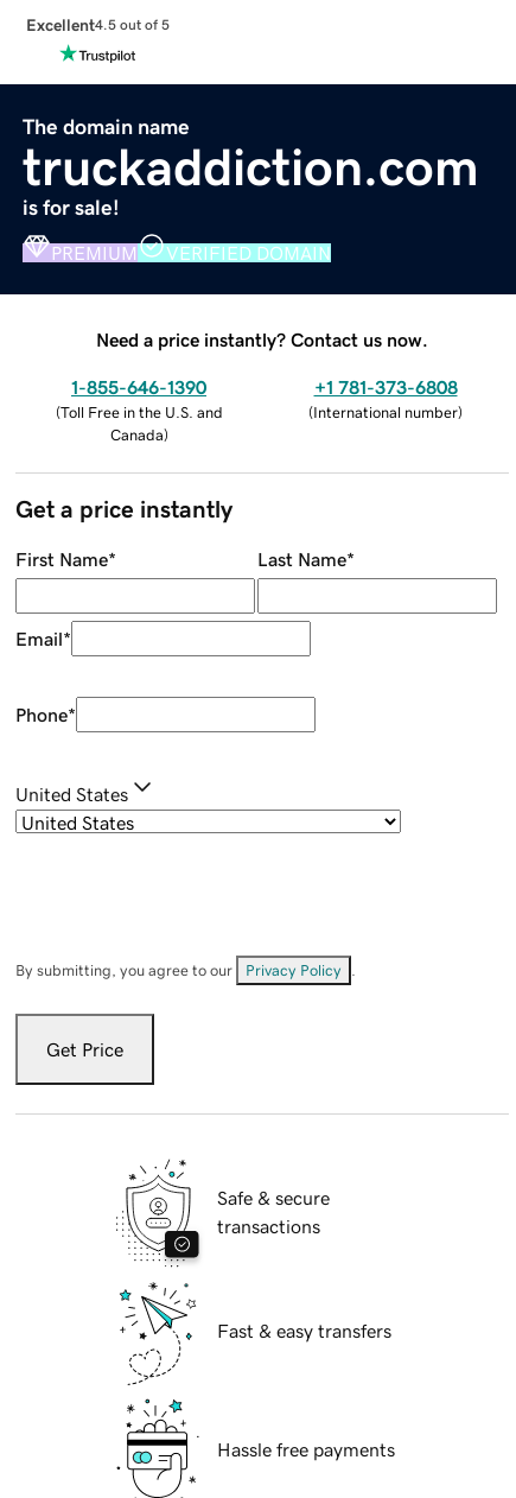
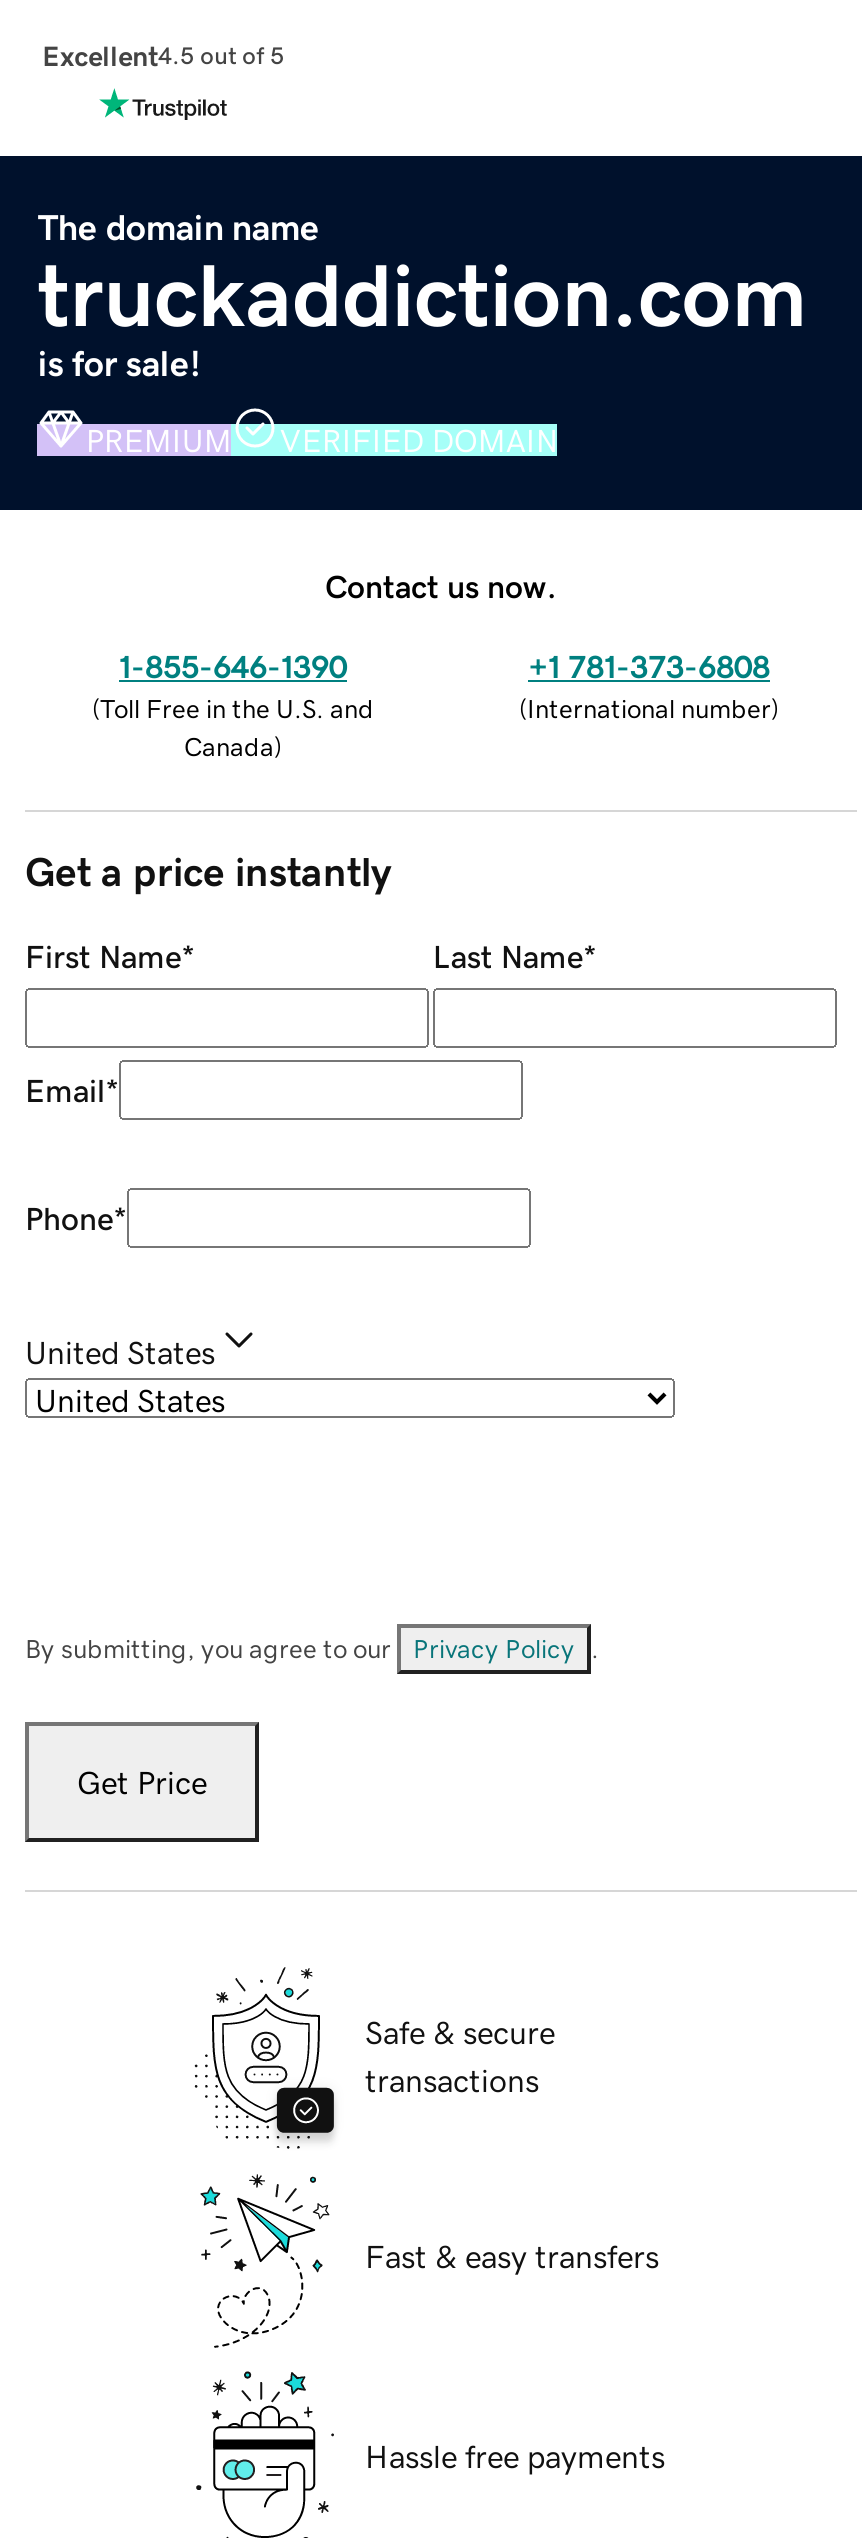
[96,330,428,349] Need a price instantly? Contact us now. -> [325,569,557,601] Contact us now.

